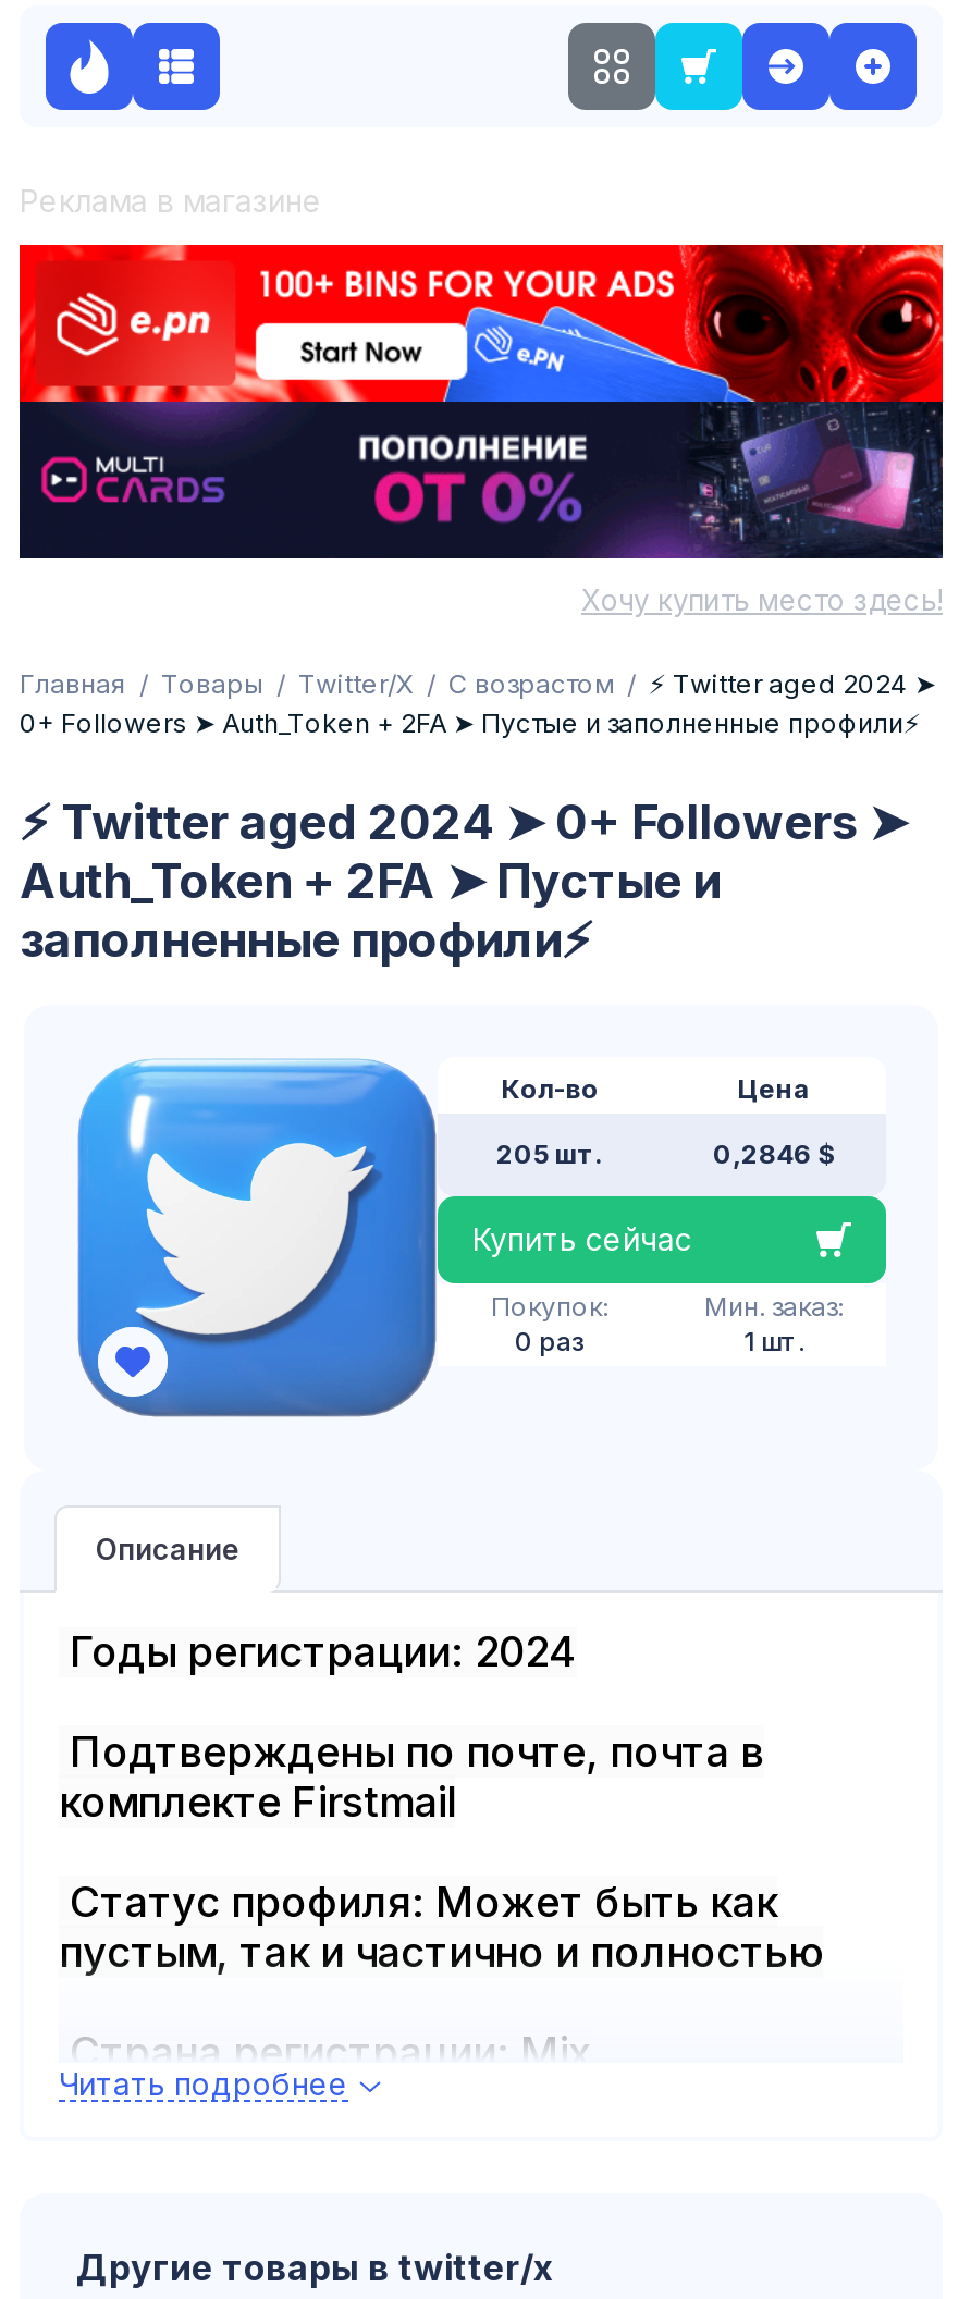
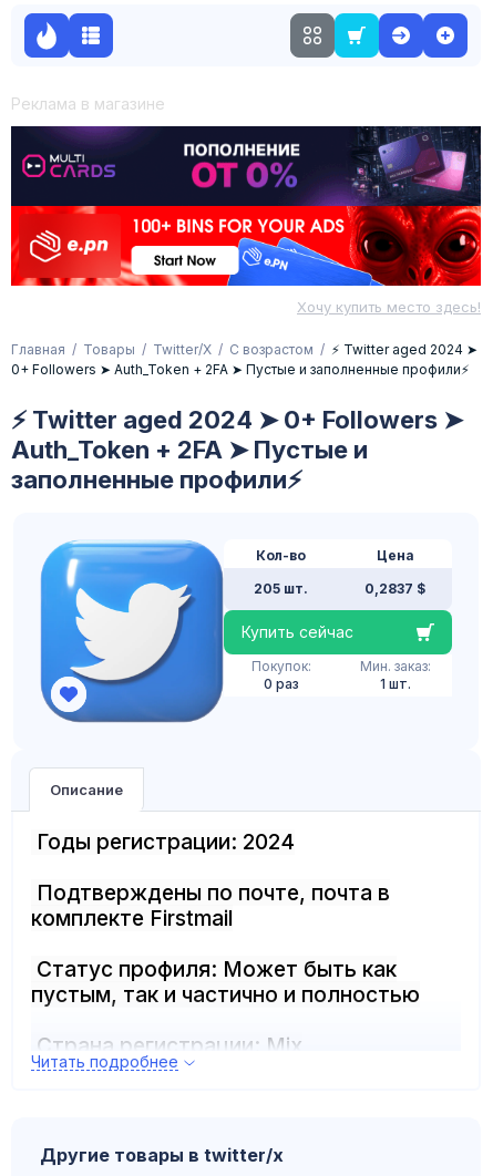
[17,243,945,561] [image] -> [10,125,482,287] [image]
[713,1138,835,1171] 0,2846 $ -> [364,580,425,597] 0,2837 $

